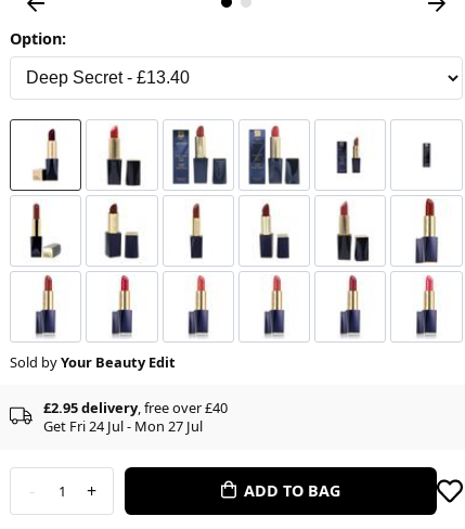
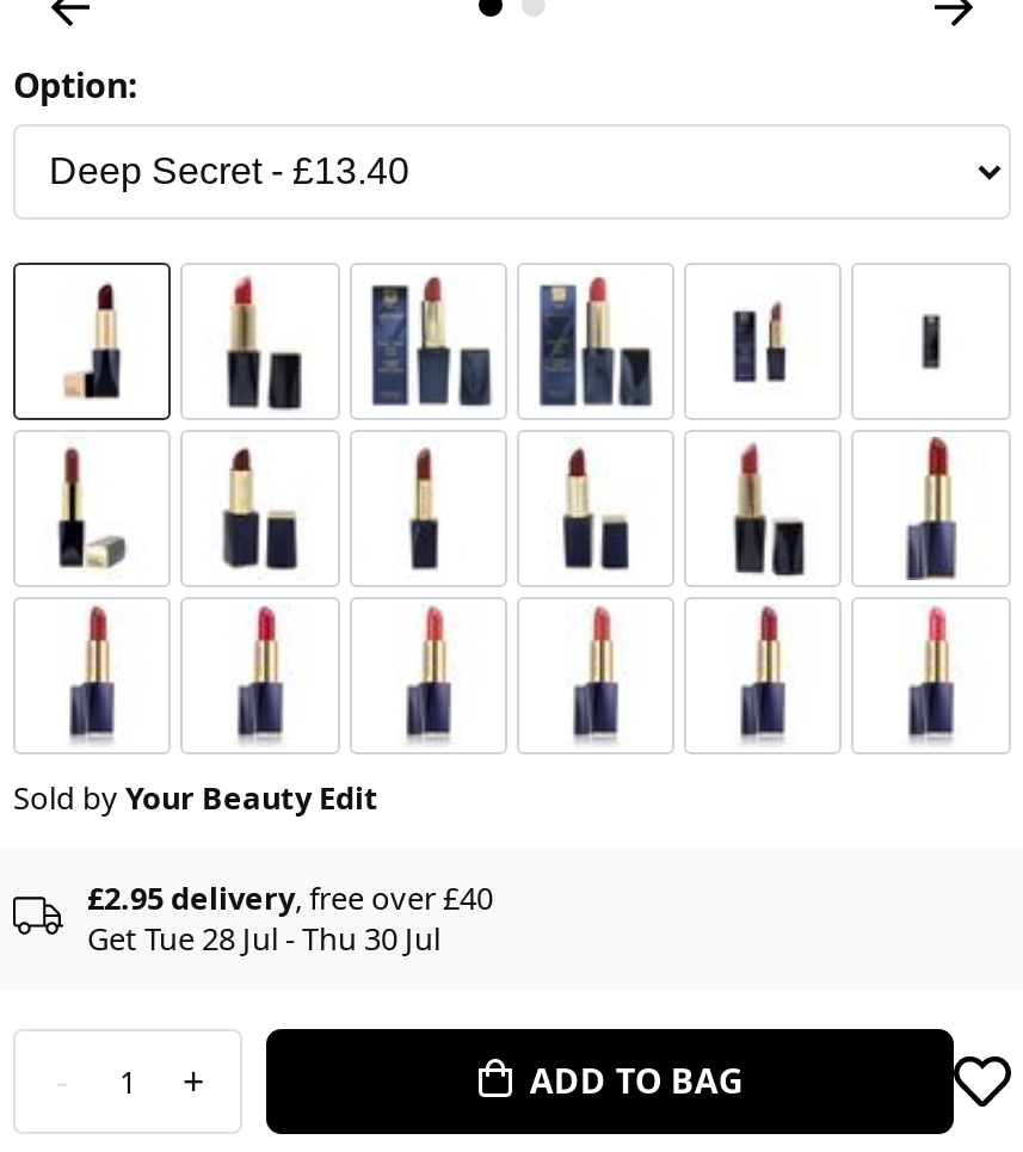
[43,417,203,436] Get Fri 24 Jul - Mon 27 Jul -> [87,918,440,961] Get Tue 28 Jul - Thu 30 Jul

